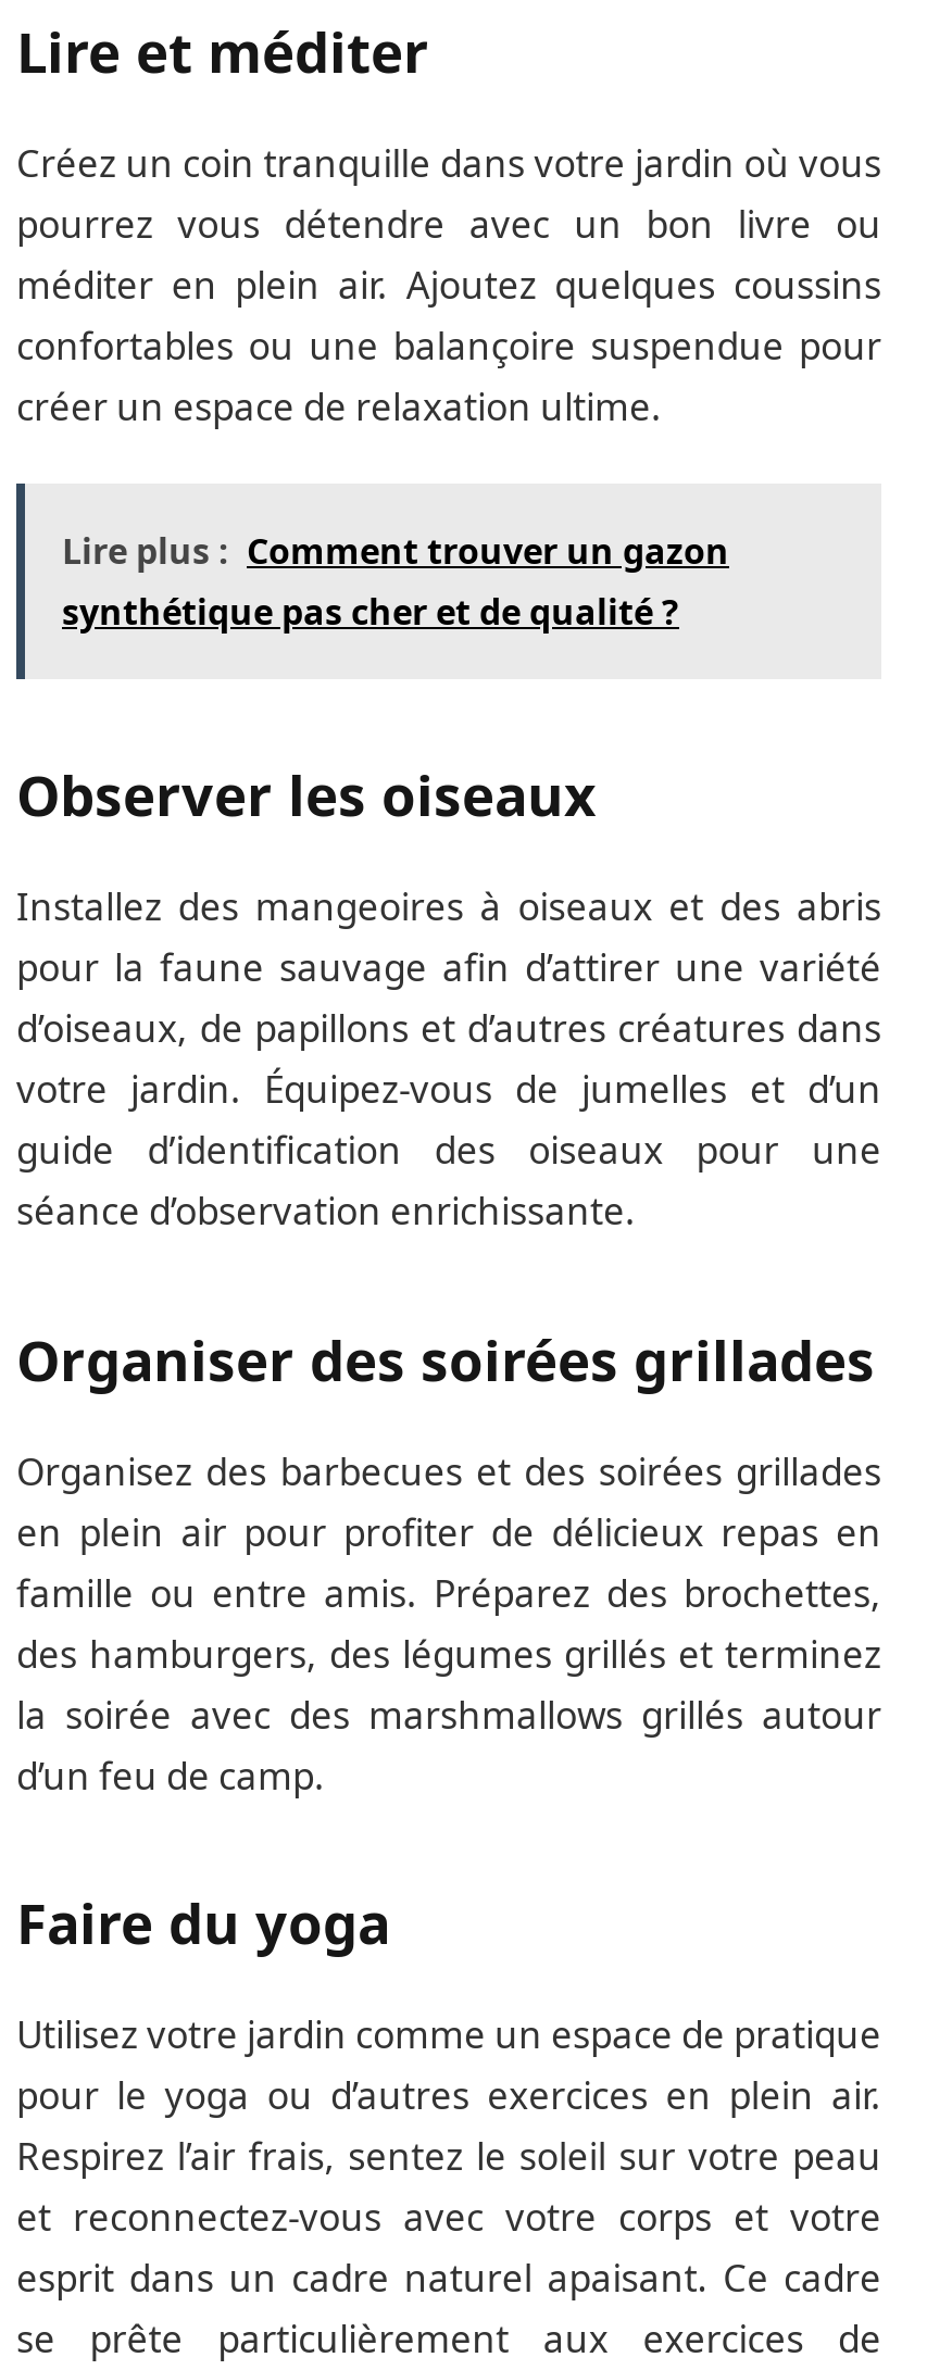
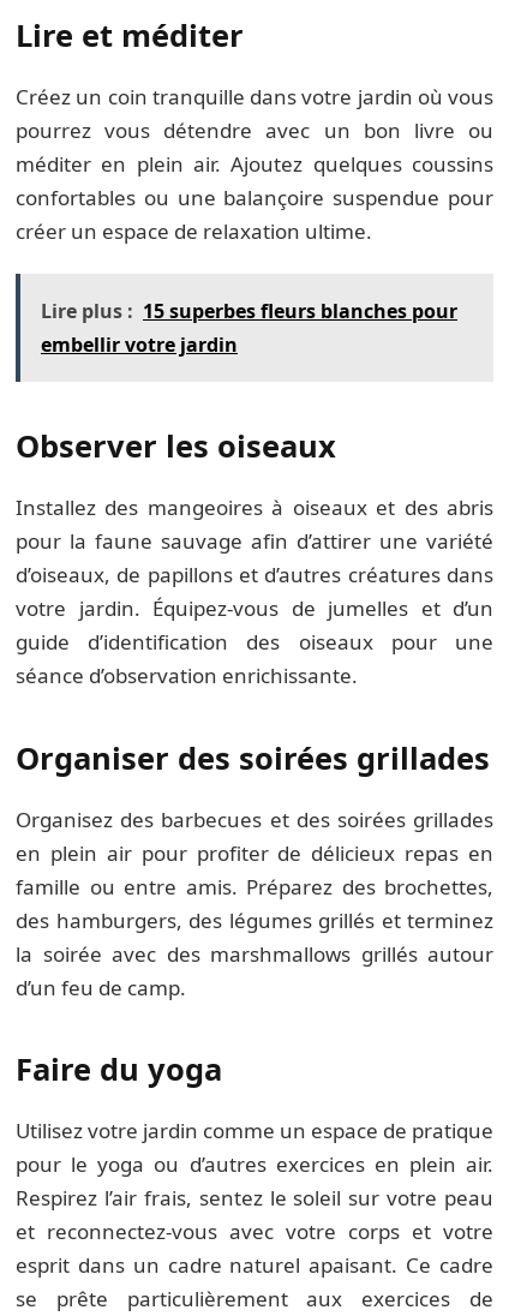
[62,526,729,635] Lire plus : Comment trouver un gazon | synthétique pas cher et de qualité ? -> [41,297,457,357] Lire plus : 15 superbes fleurs blanches pour | embellir votre jardin

